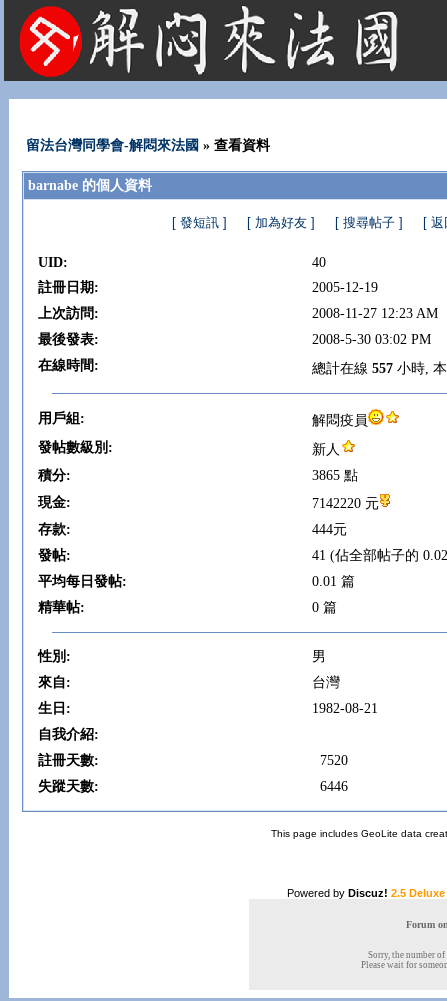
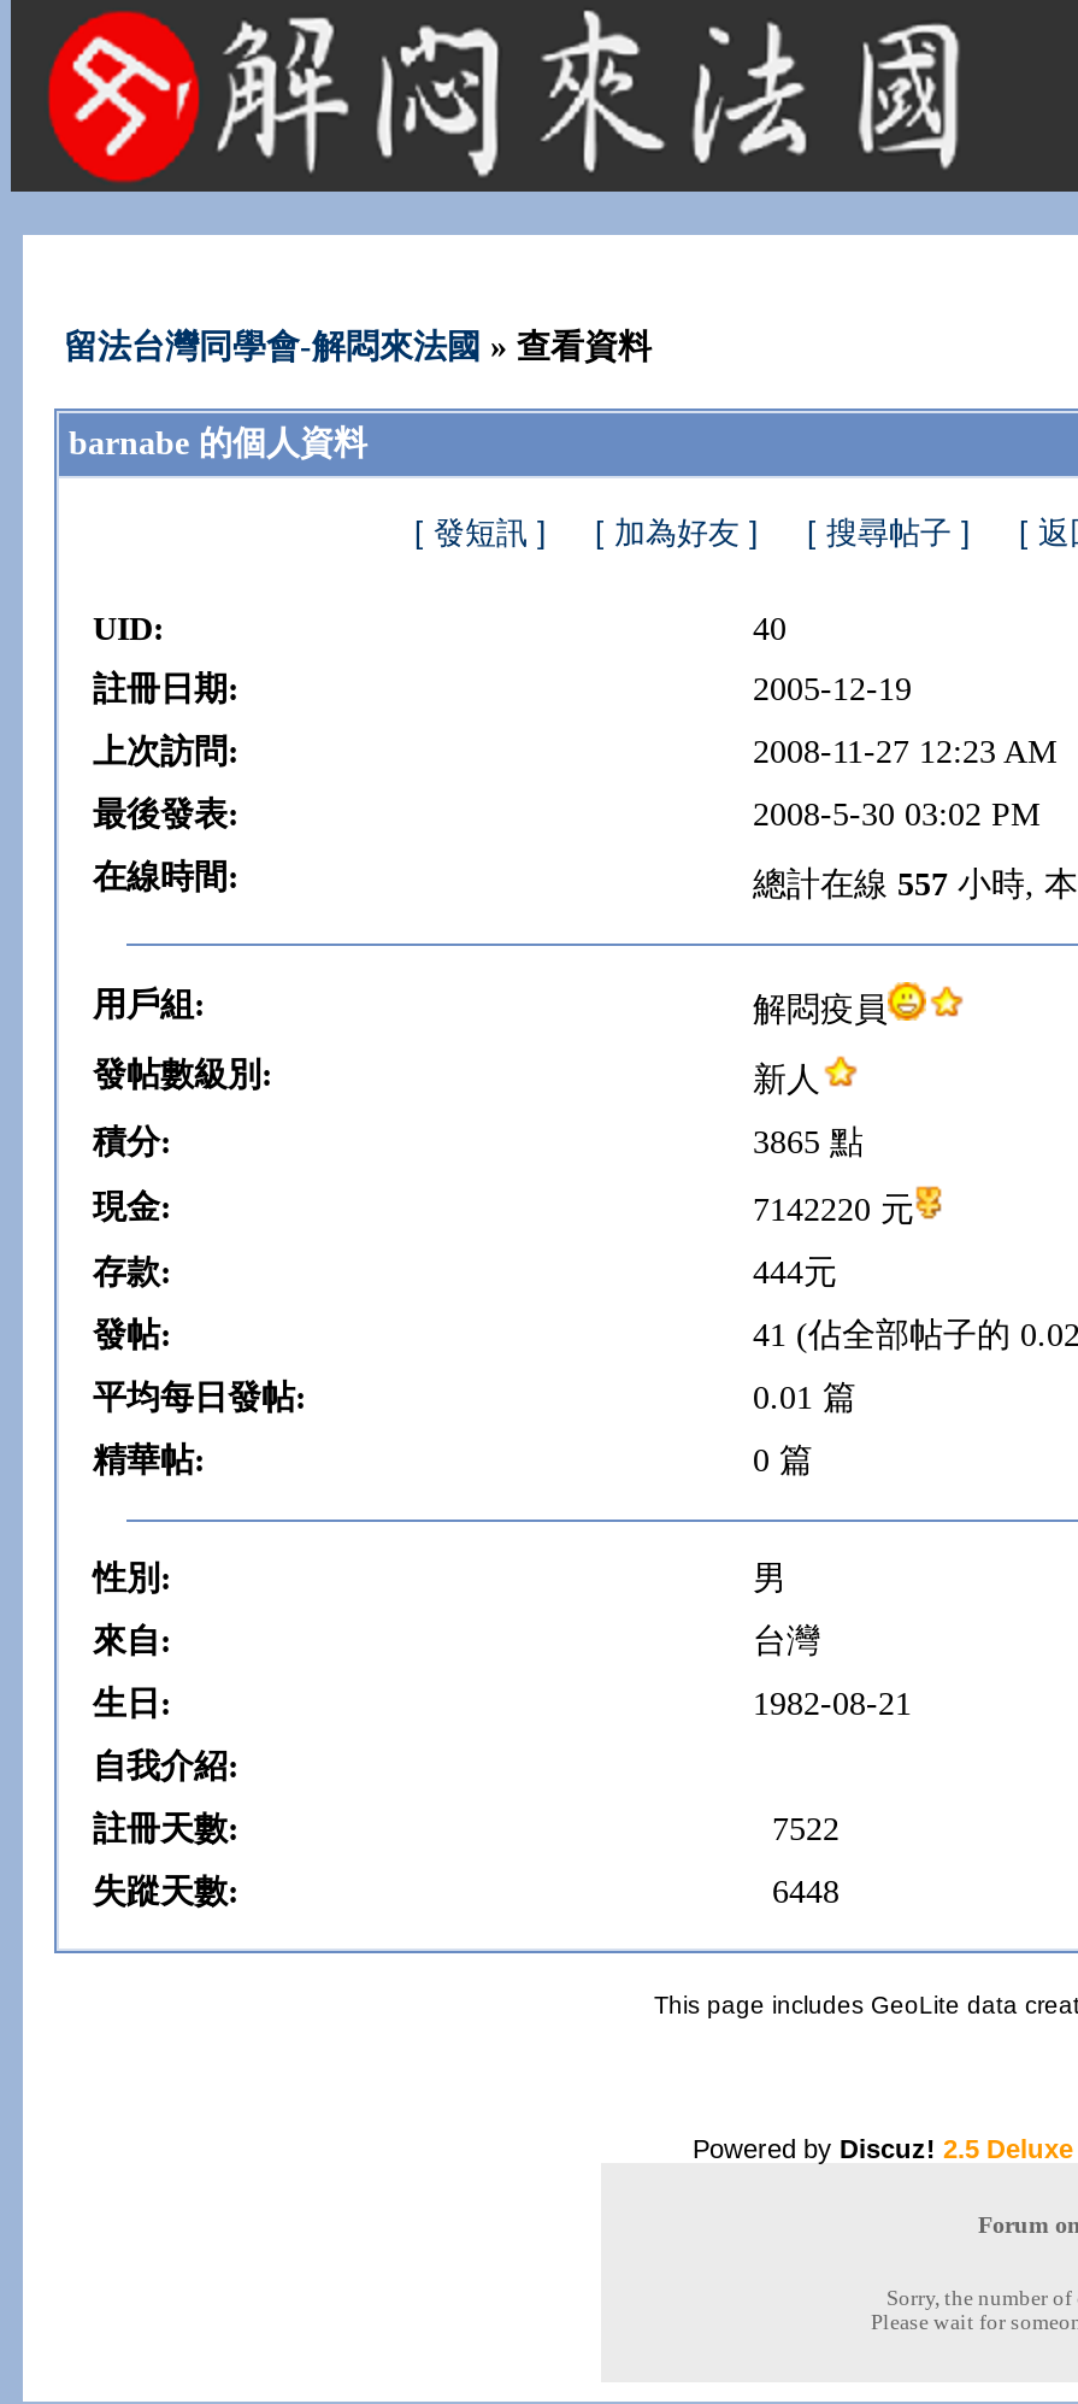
[312,753,348,768] 7520 -> [753,1811,840,1847] 7522
[312,779,348,794] 6446 -> [753,1874,840,1910] 6448

